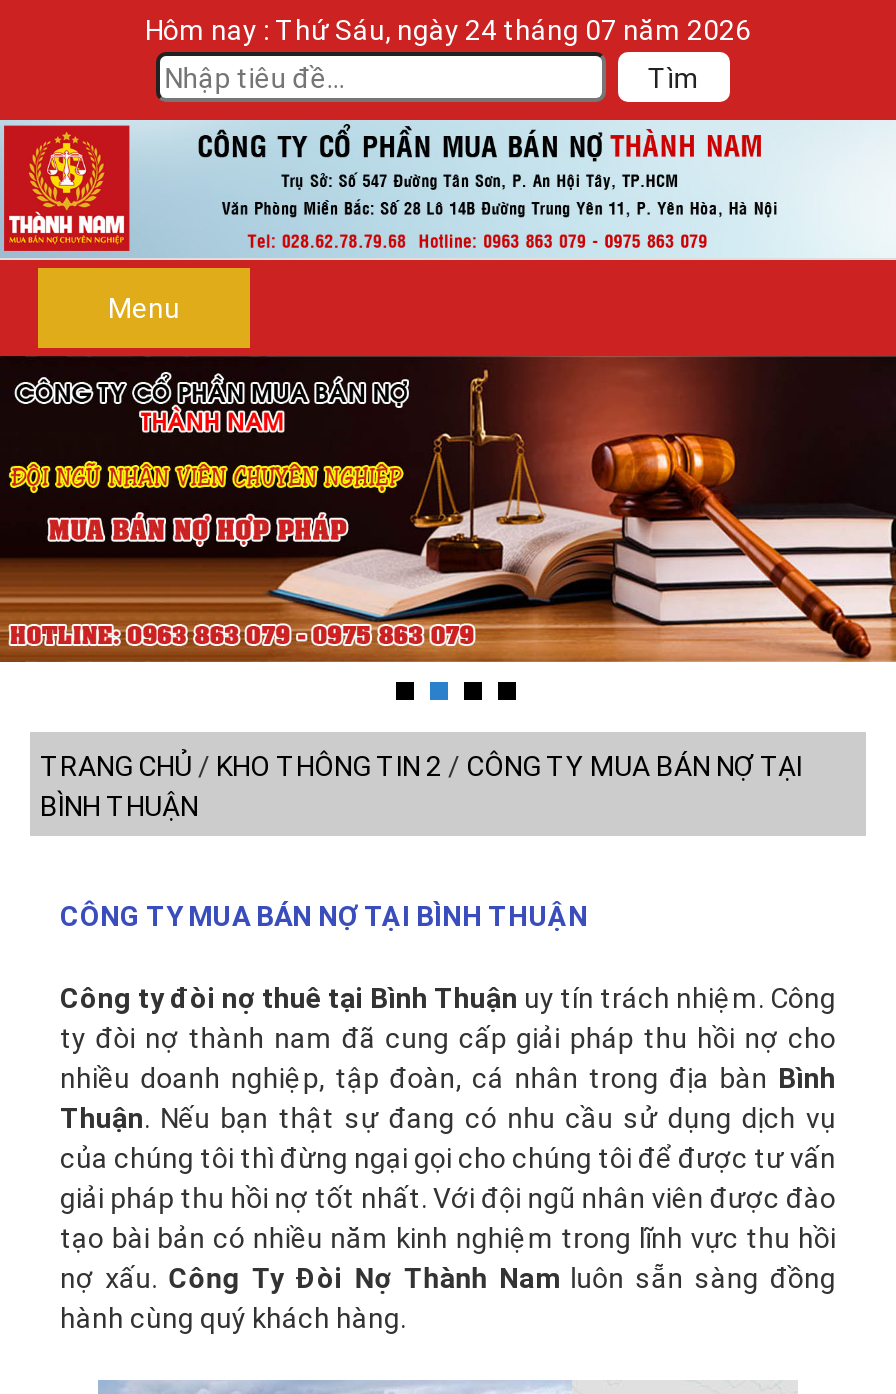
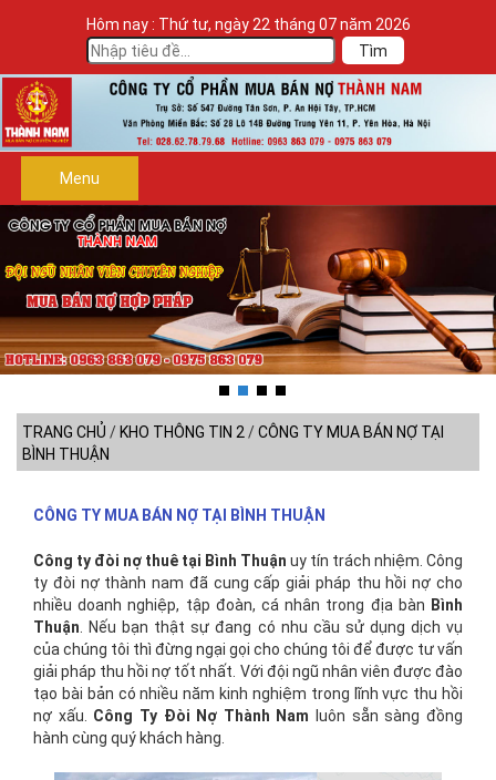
[145,14,751,46] Hôm nay : Thứ Sáu, ngày 24 tháng 07 năm 2026 -> [86,16,410,33] Hôm nay : Thứ tư, ngày 22 tháng 07 năm 2026

